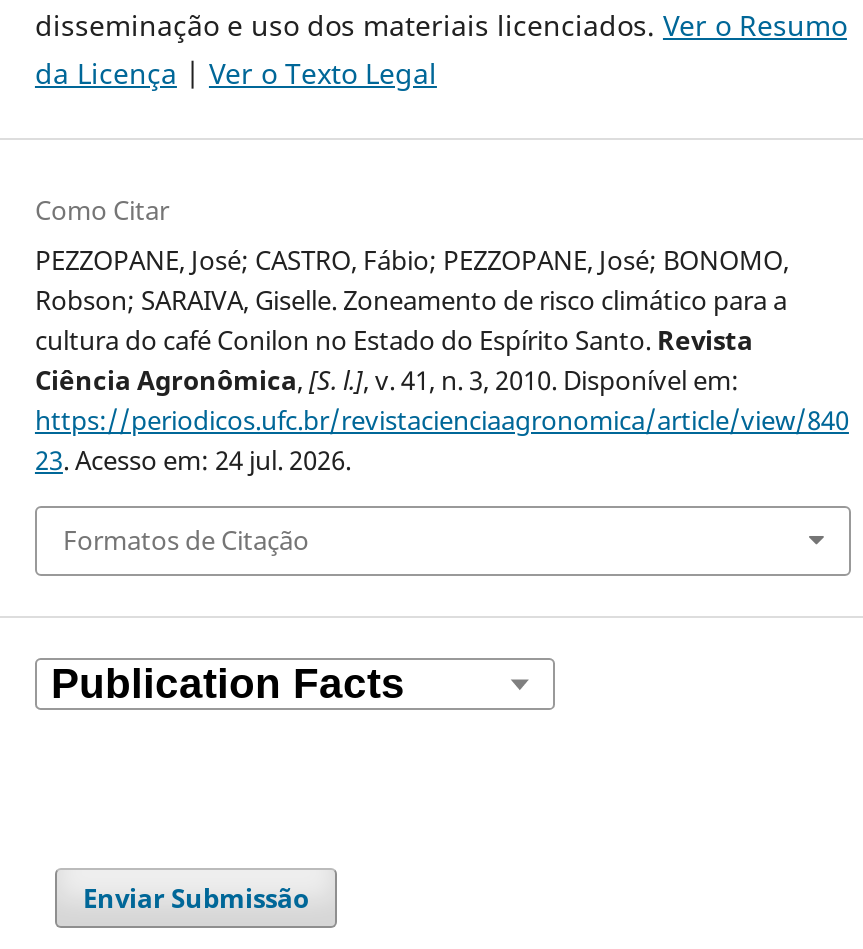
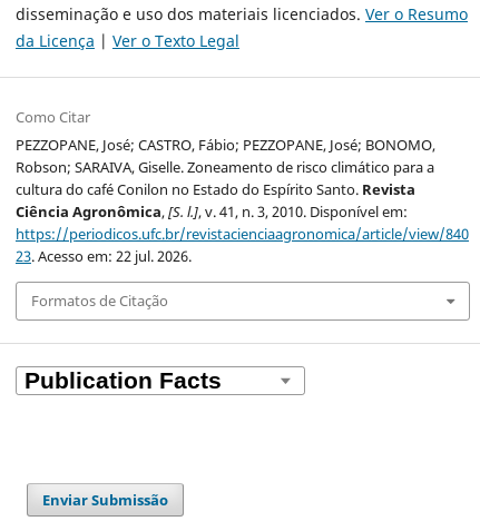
[35,442,351,478] 23. Acesso em: 24 jul. 2026. -> [16,246,192,266] 23. Acesso em: 22 jul. 2026.

